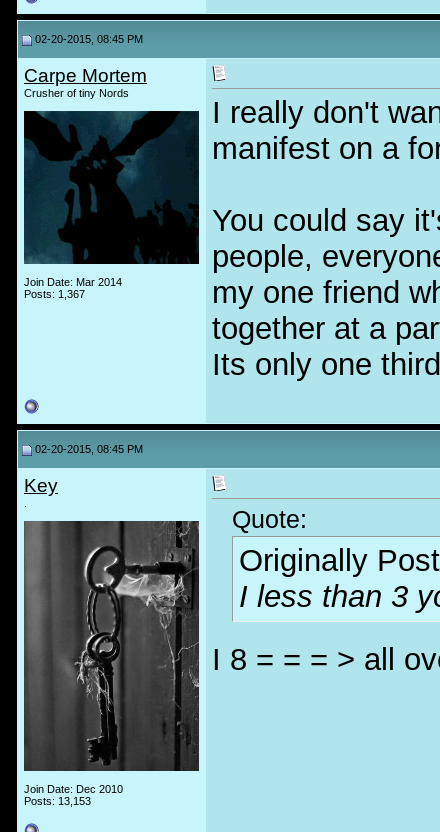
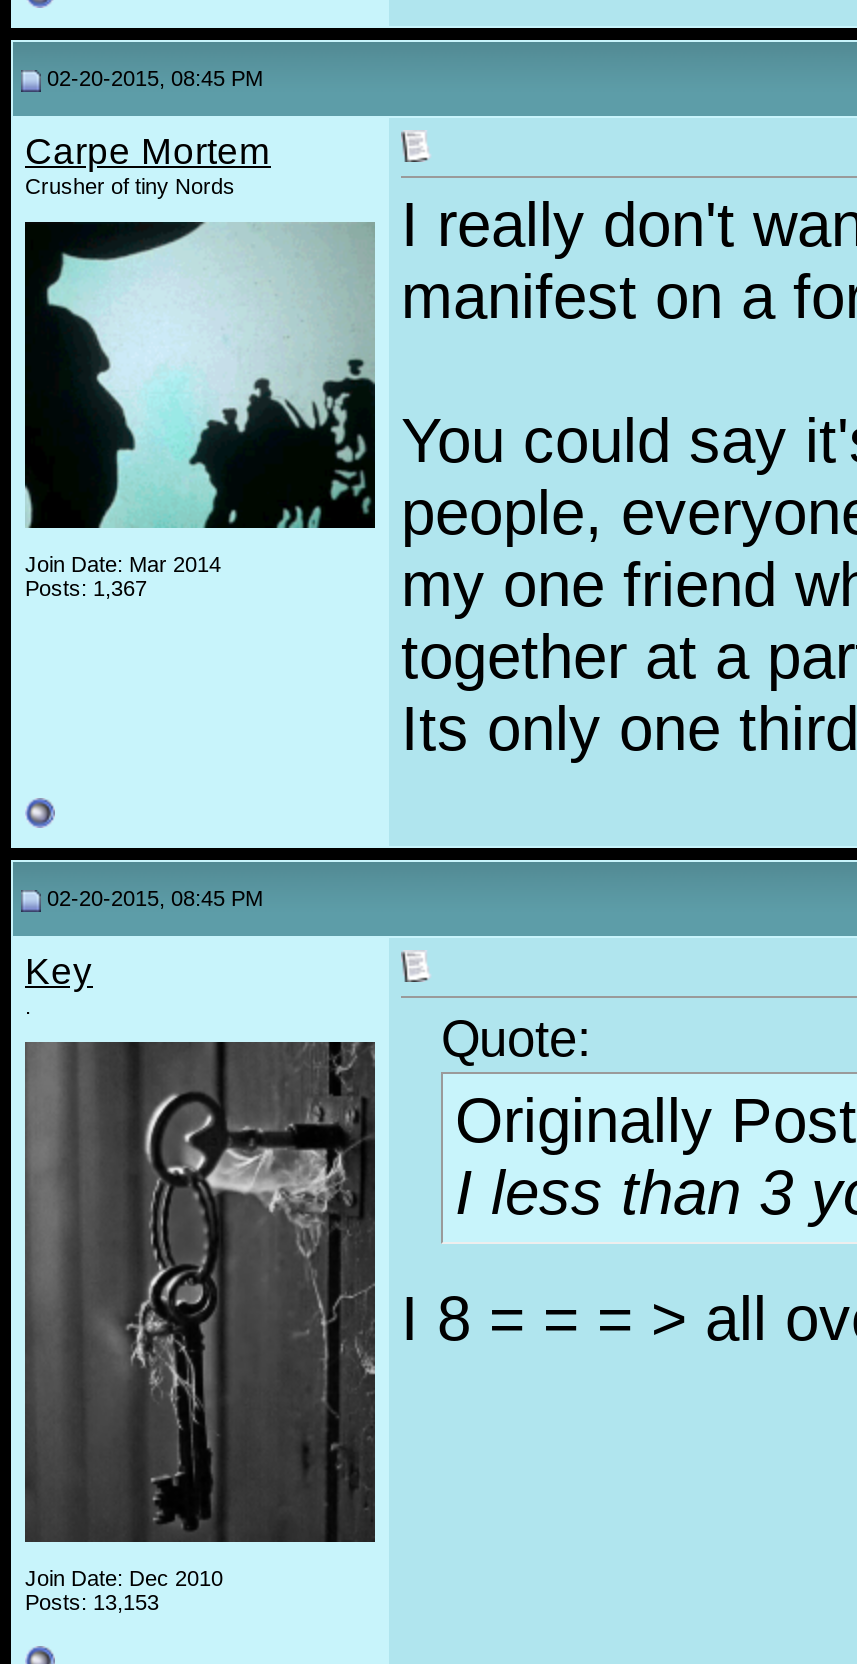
[23,110,199,265] [image] -> [25,222,375,530] [image]

